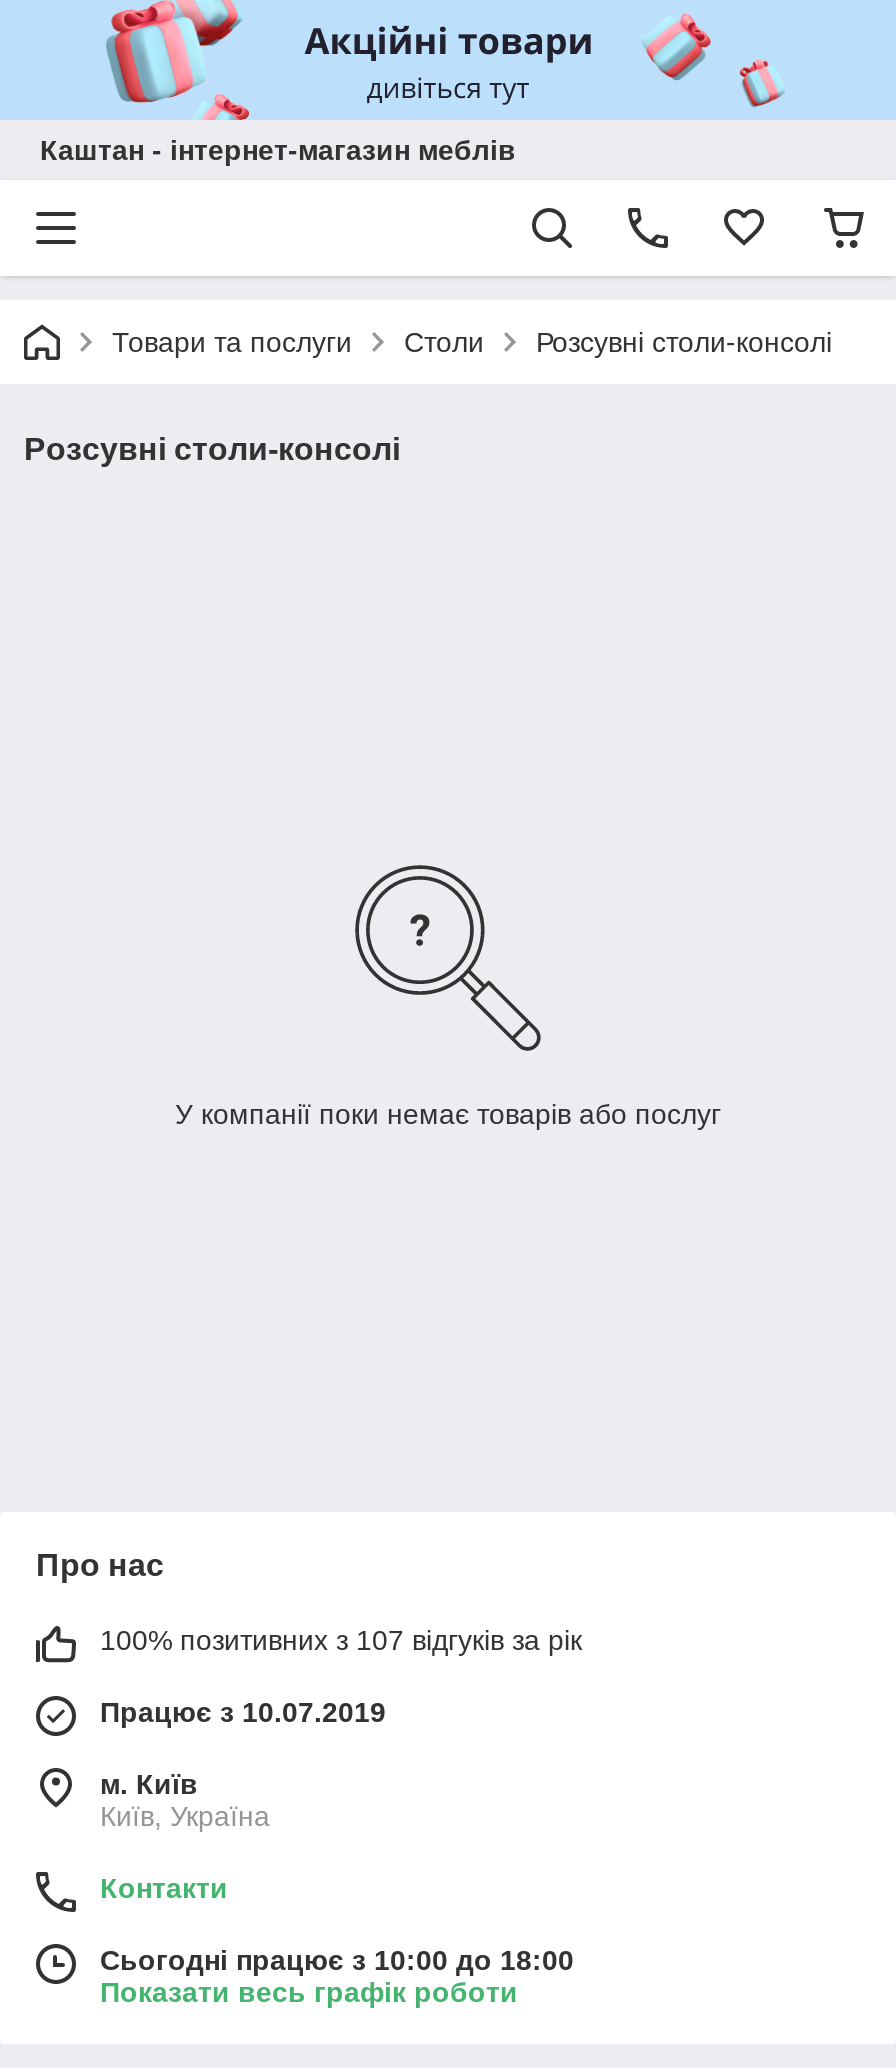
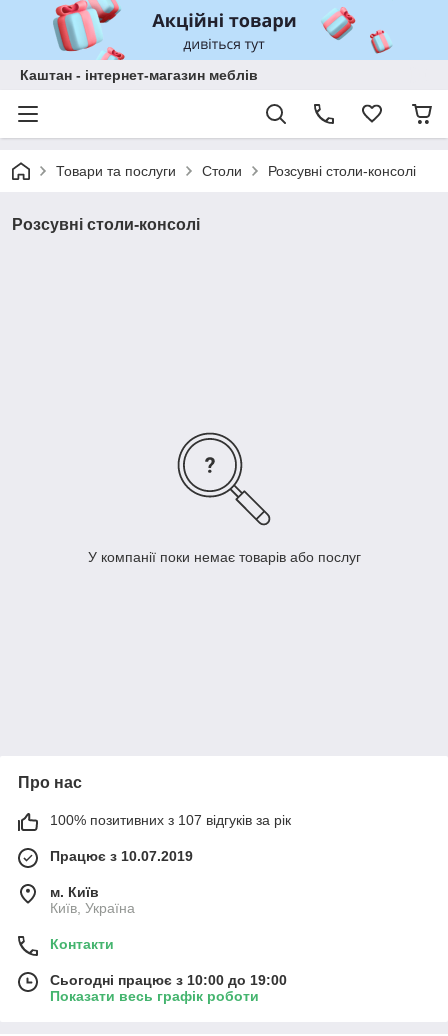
[100,1945,574,1977] Сьогодні працює з 10:00 до 18:00 -> [50,972,287,988] Сьогодні працює з 10:00 до 19:00

